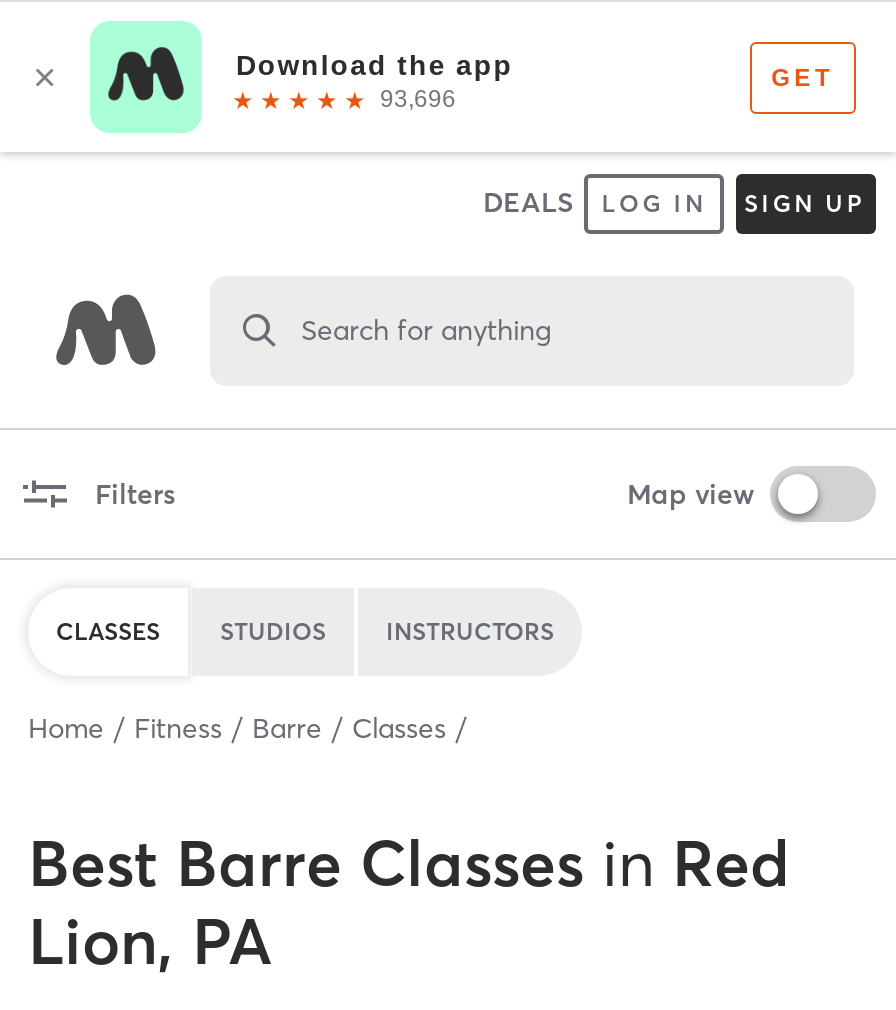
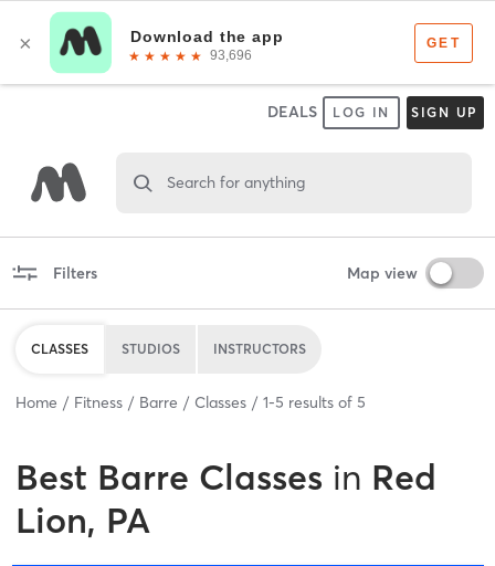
none -> [263,392,366,412] 1-5 results of 5

